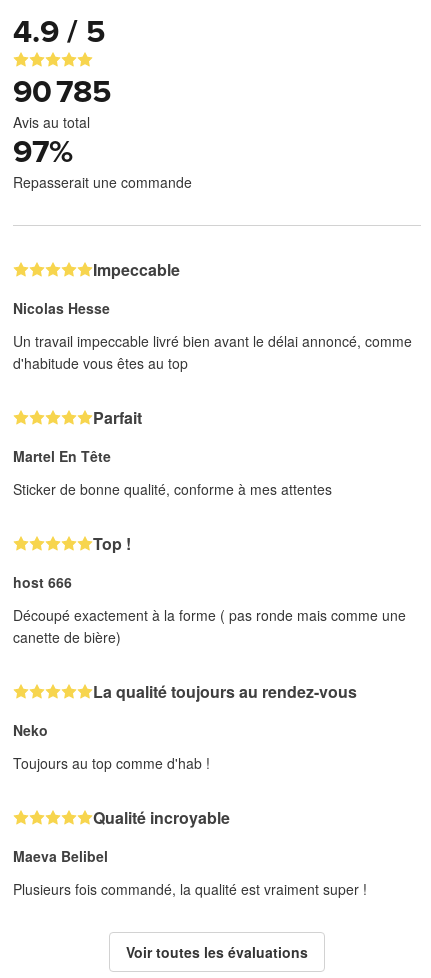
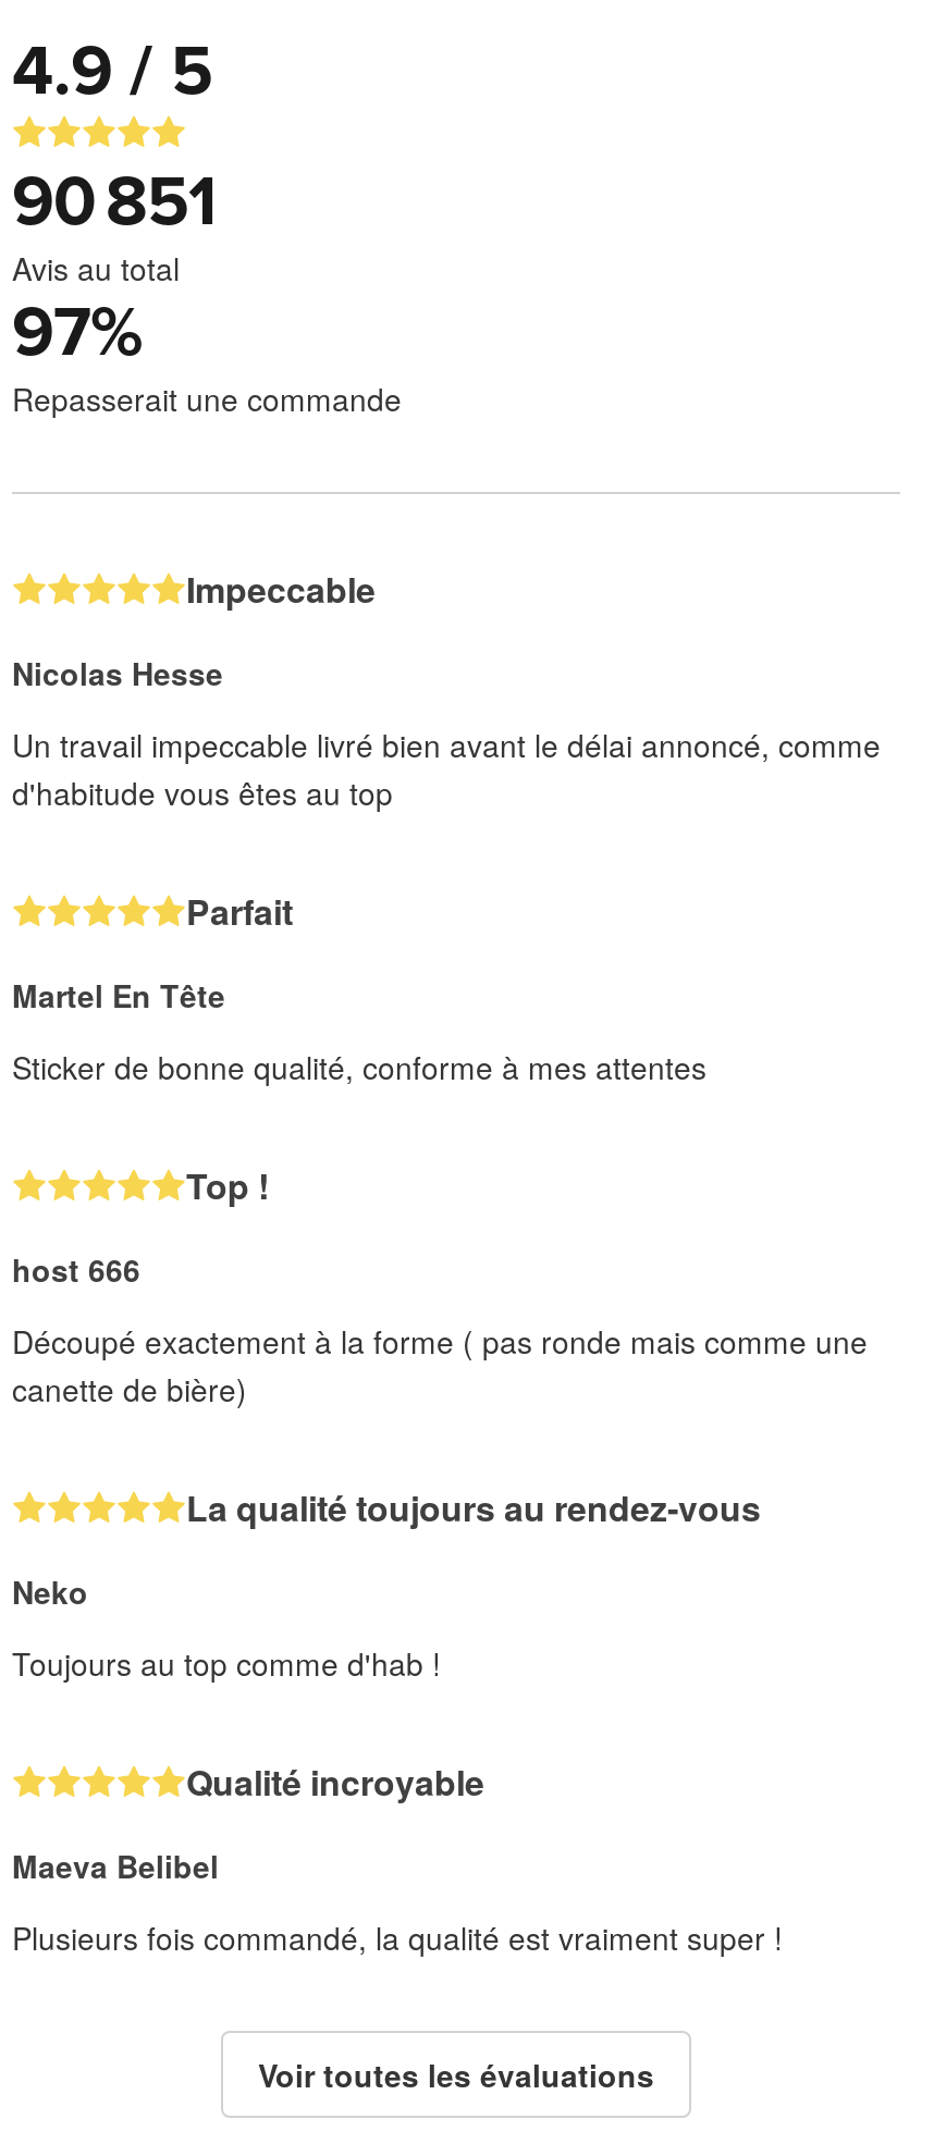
[13,73,111,111] 90 785 -> [12,161,217,244] 90 851

